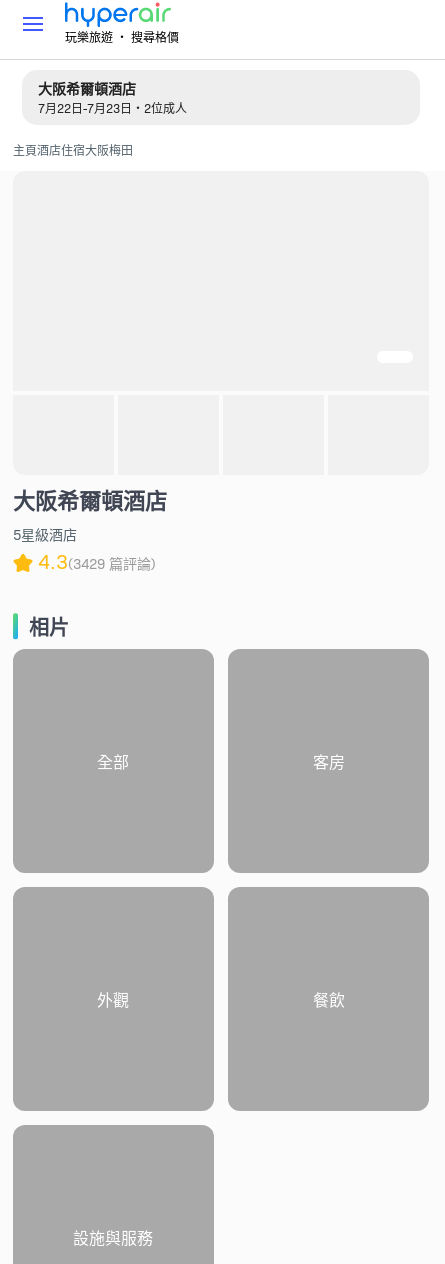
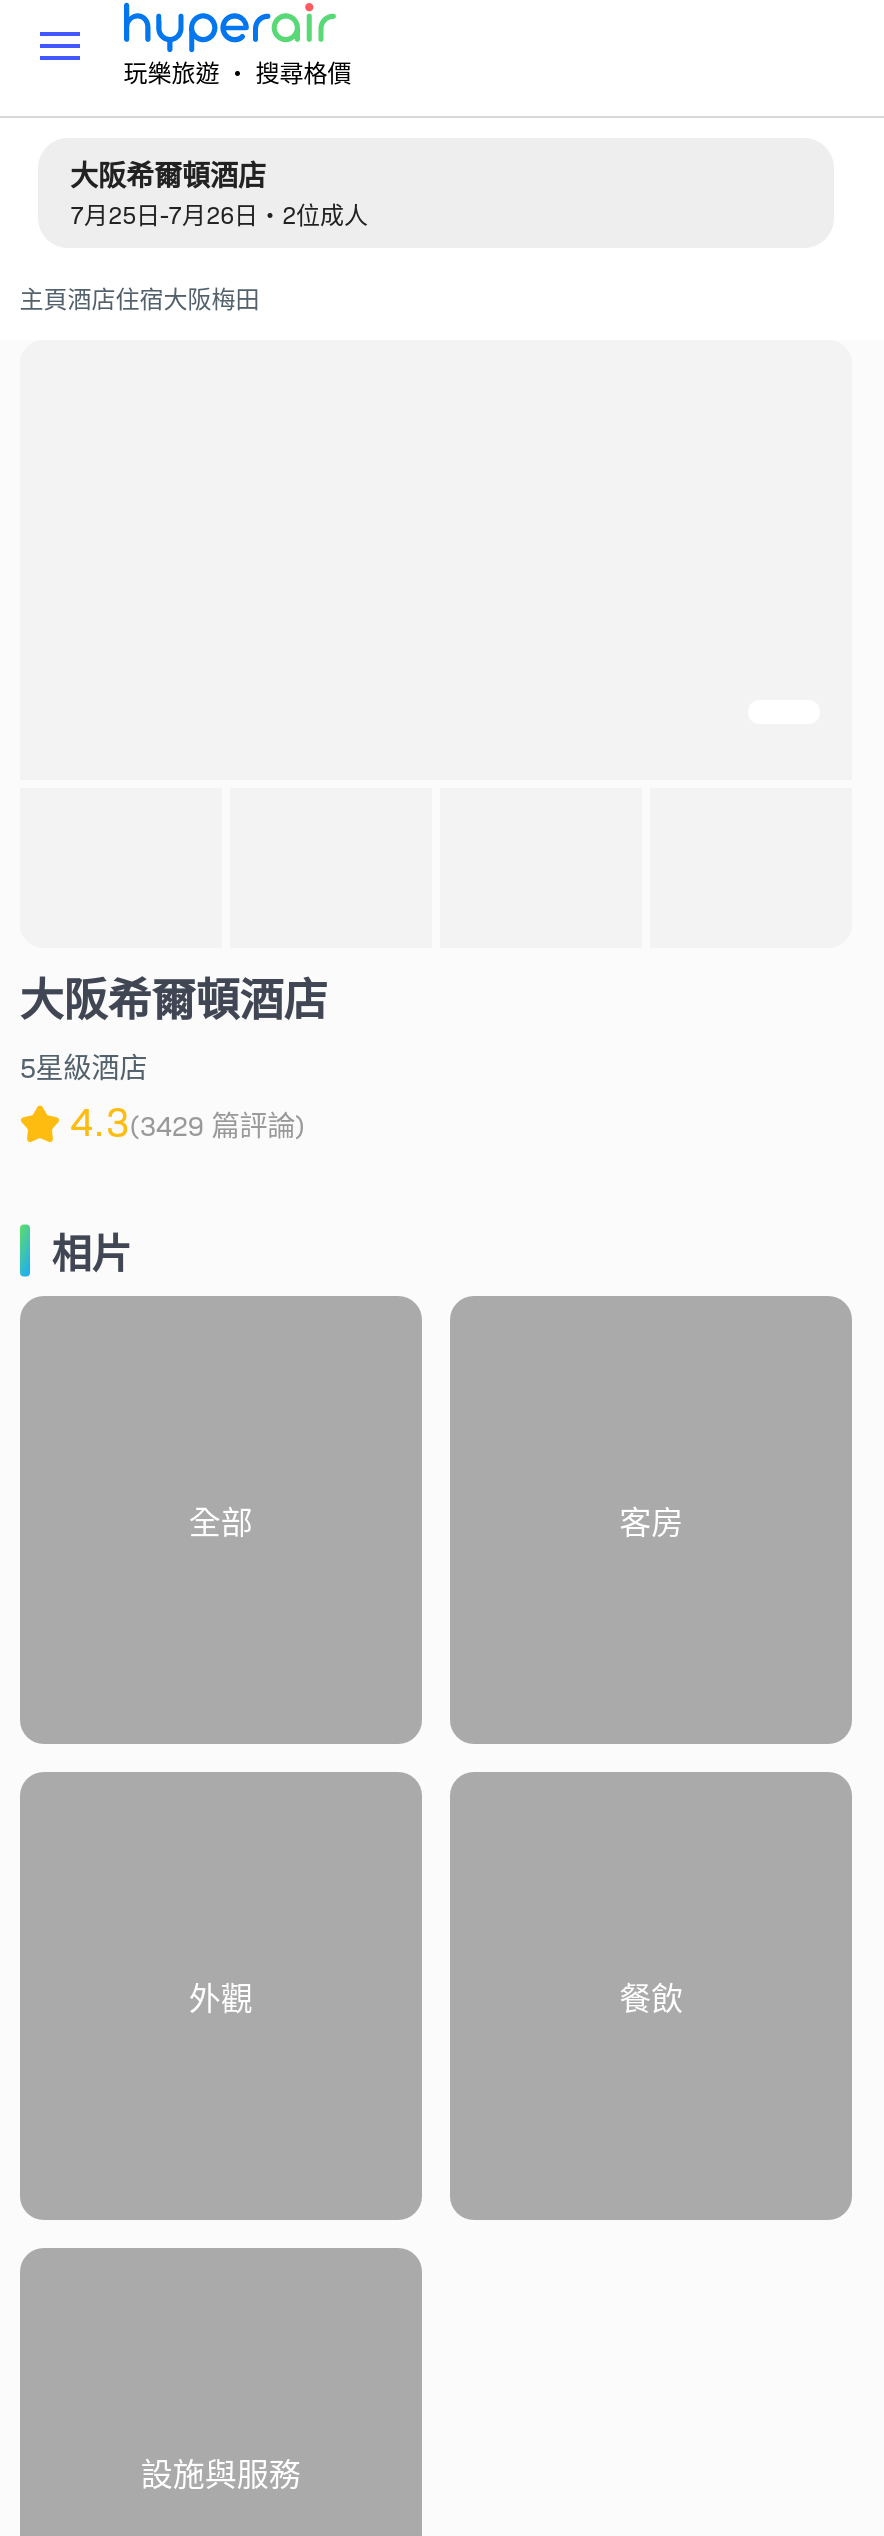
[38,99,187,116] 7月22日-7月23日・2位成人 -> [70,196,368,230] 7月25日-7月26日・2位成人

